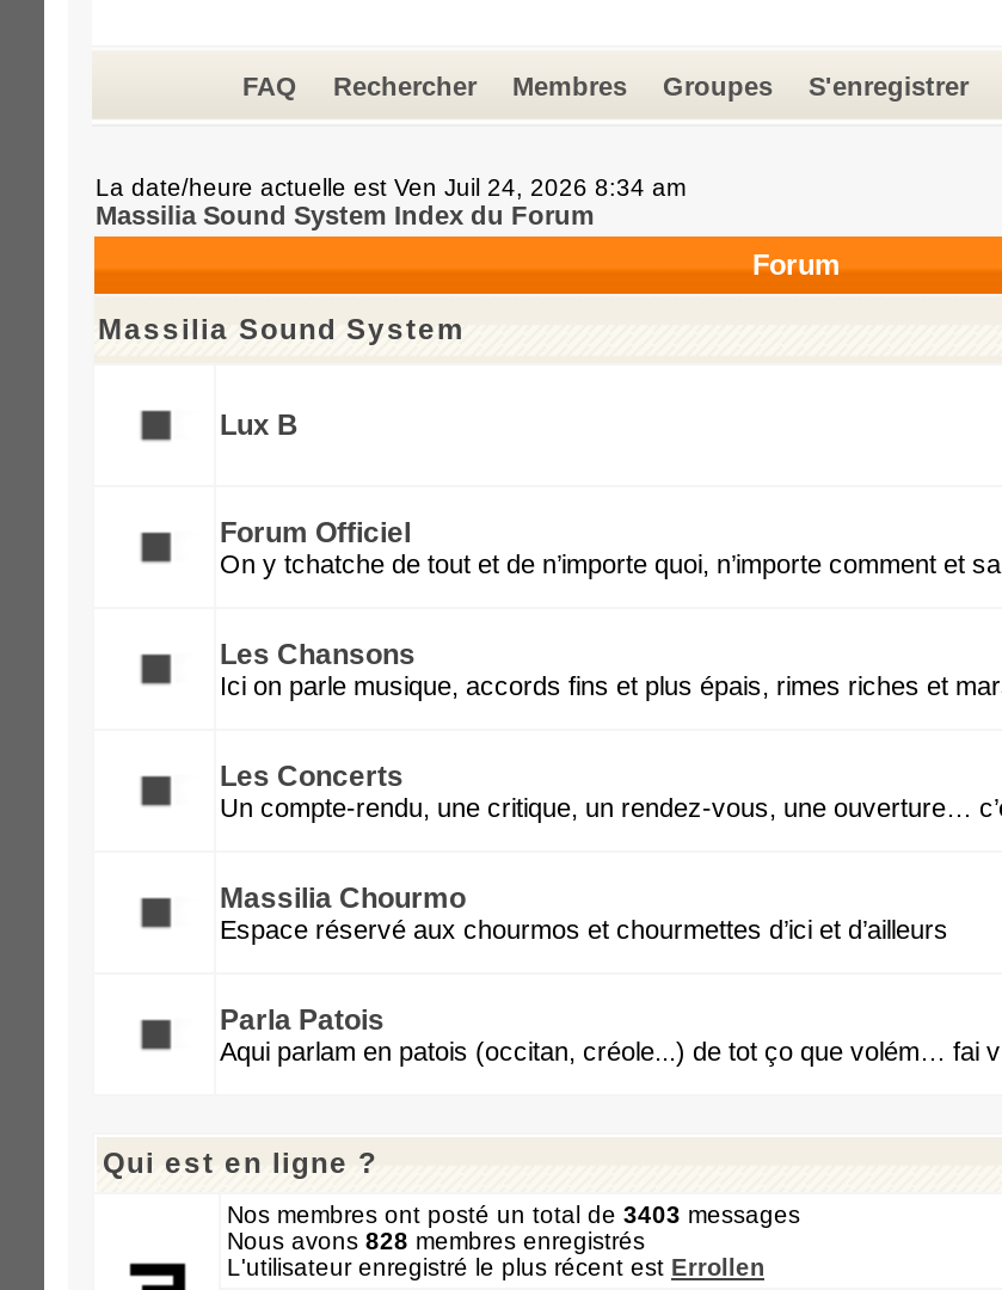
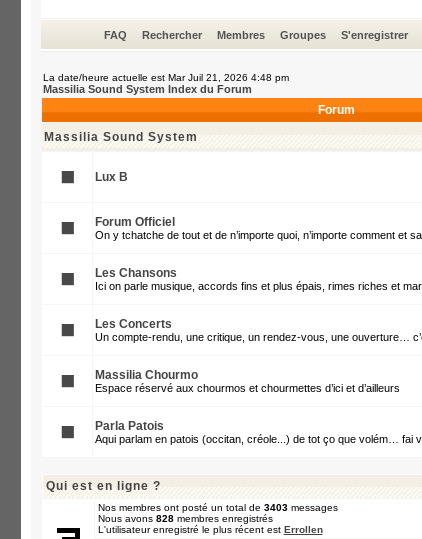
[96,174,686,201] La date/heure actuelle est Ven Juil 24, 2026 8:34 am -> [42,72,288,83] La date/heure actuelle est Mar Juil 21, 2026 4:48 pm

